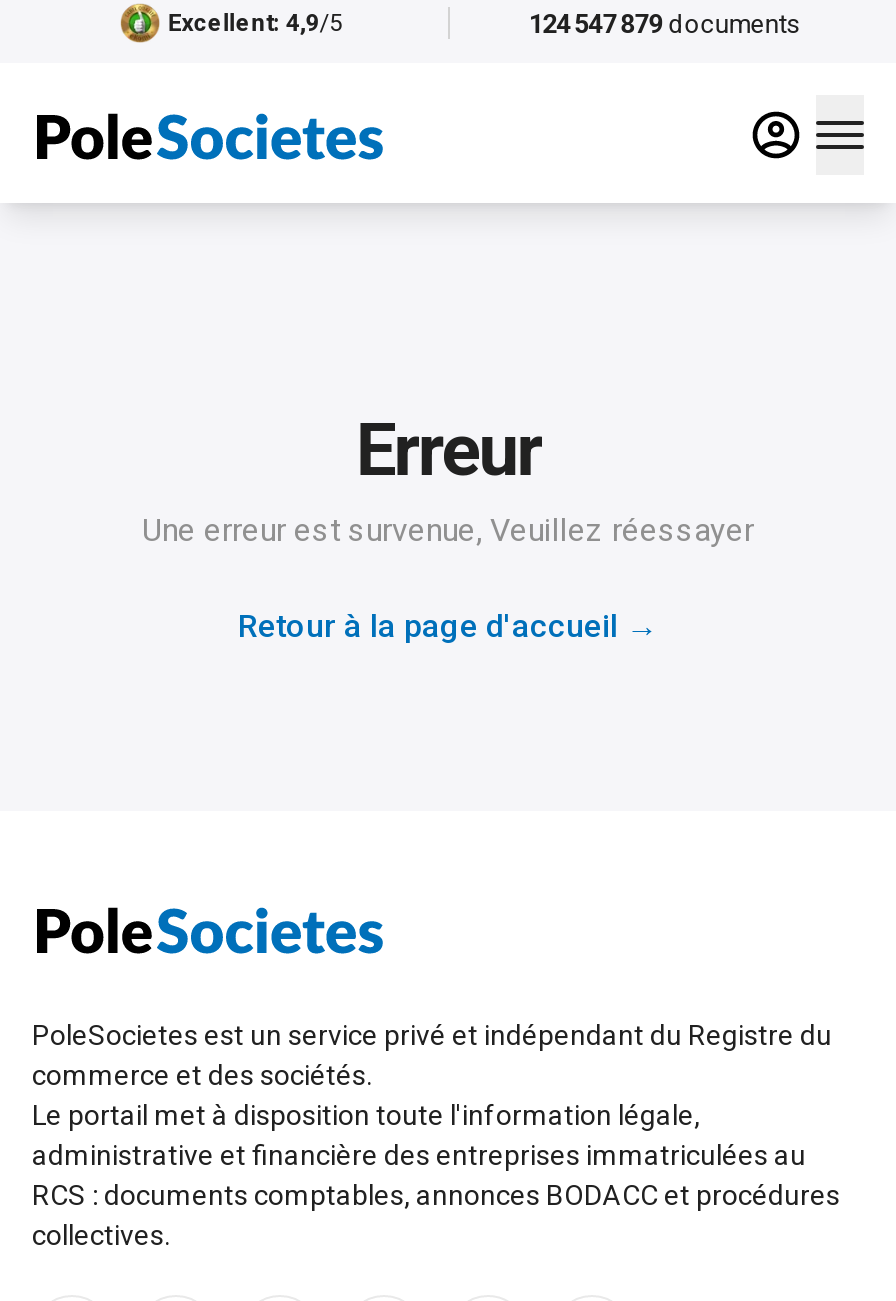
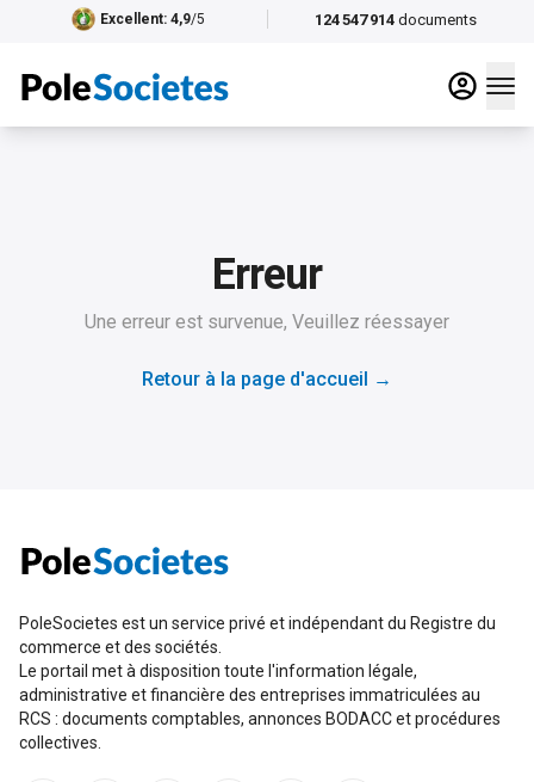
[528,8,800,38] 124 547 879 documents -> [315,10,477,28] 124 547 914 documents

